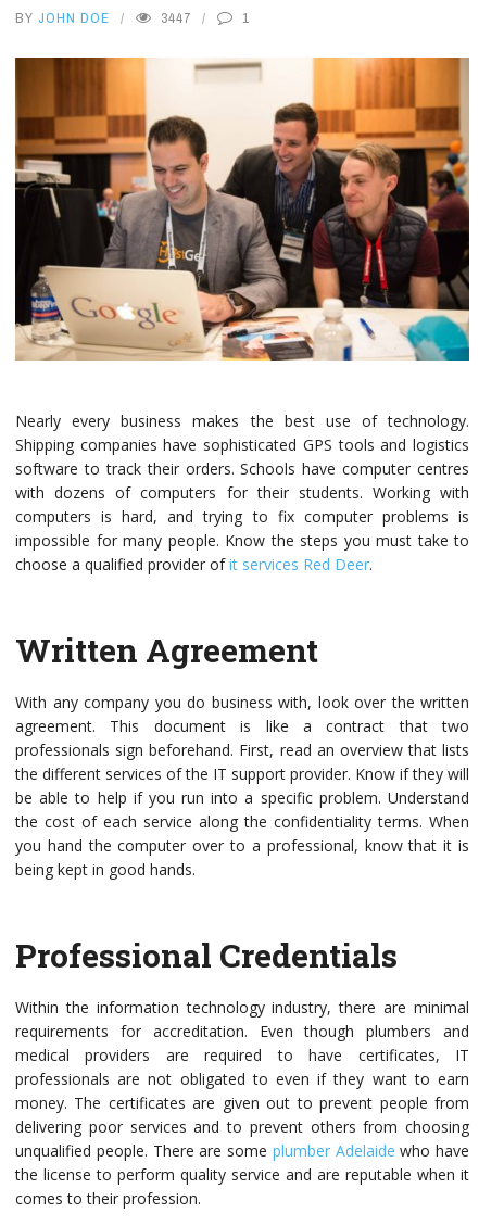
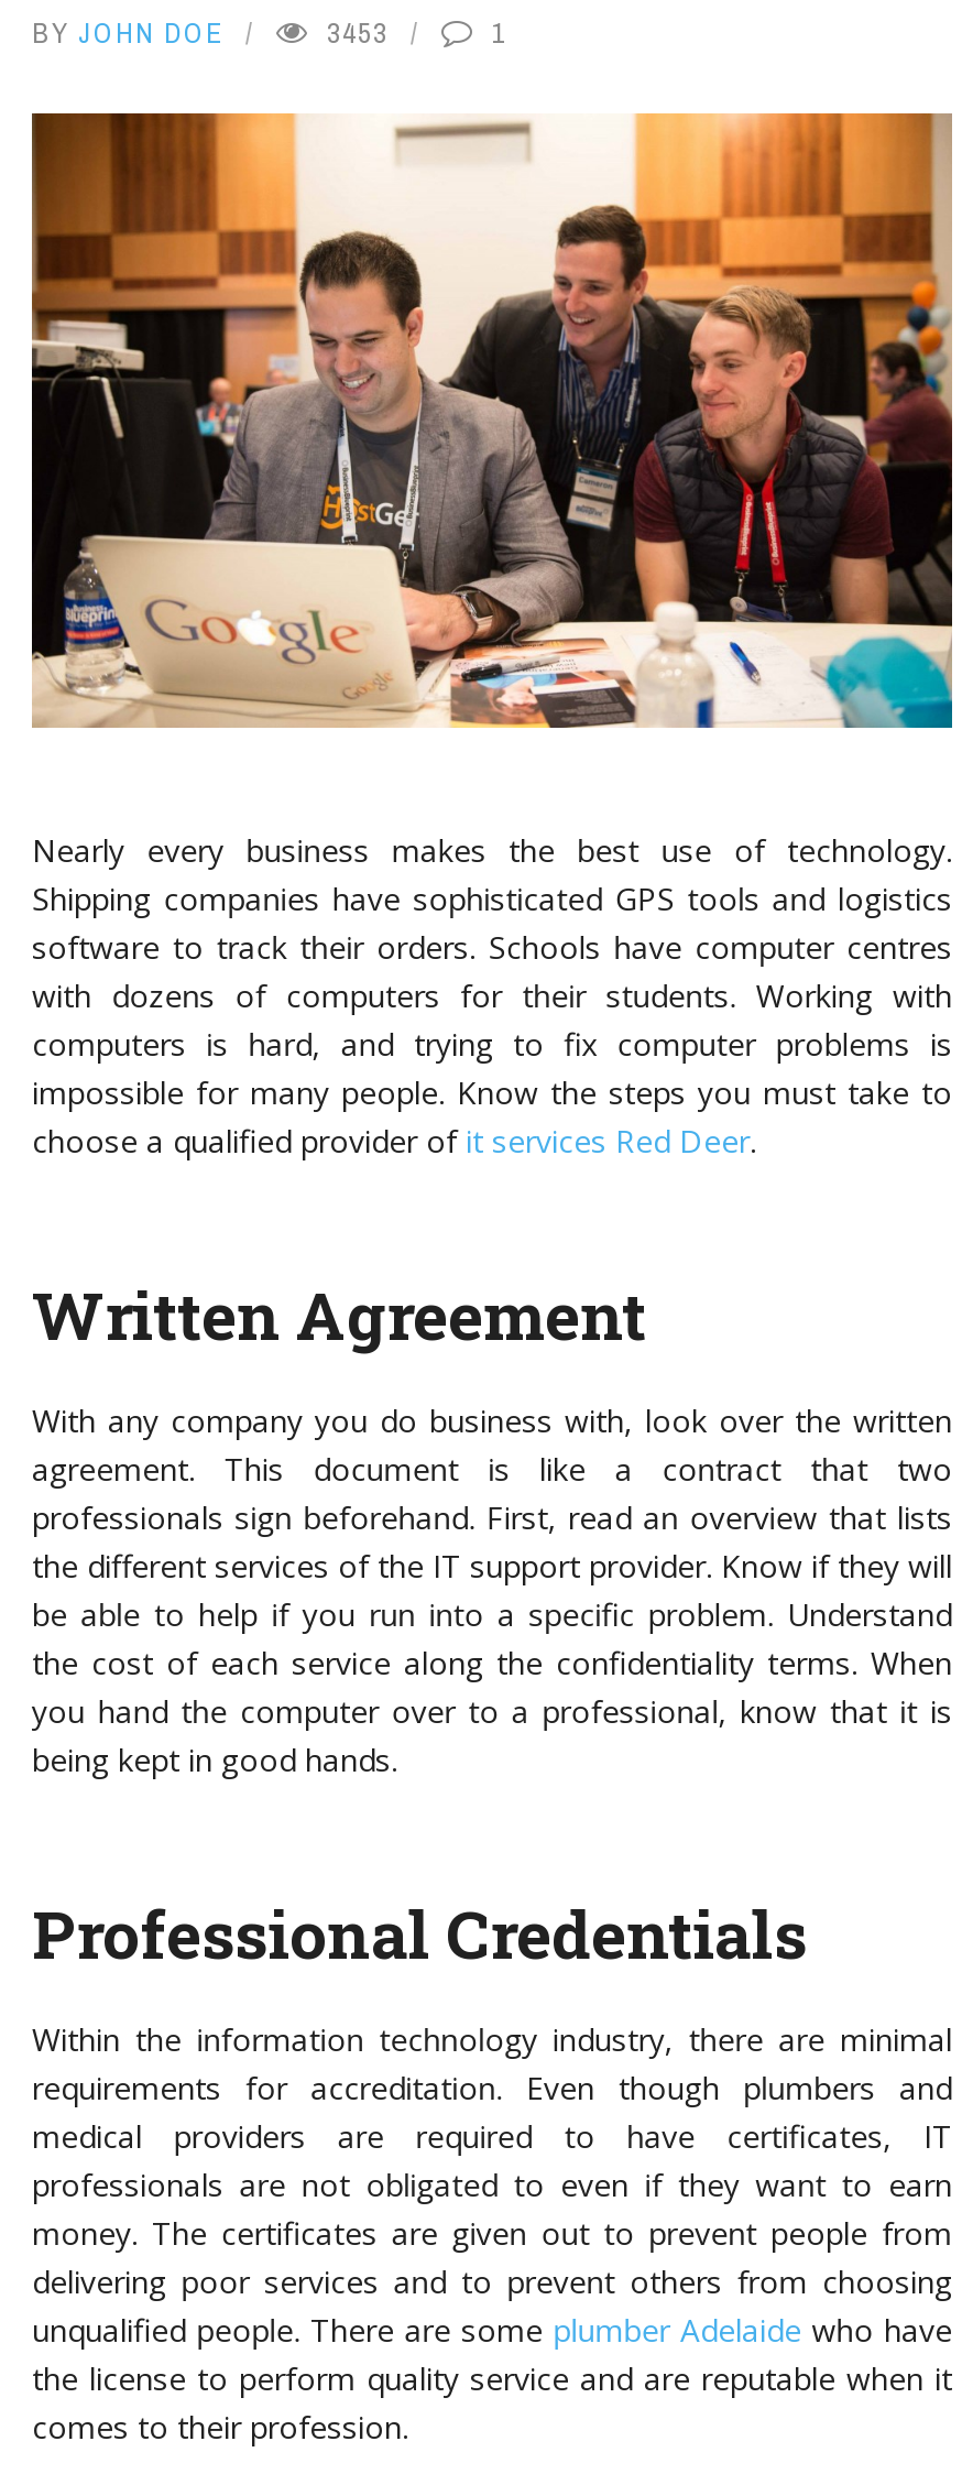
[161,9,191,27] 3447 -> [327,14,389,52] 3453

